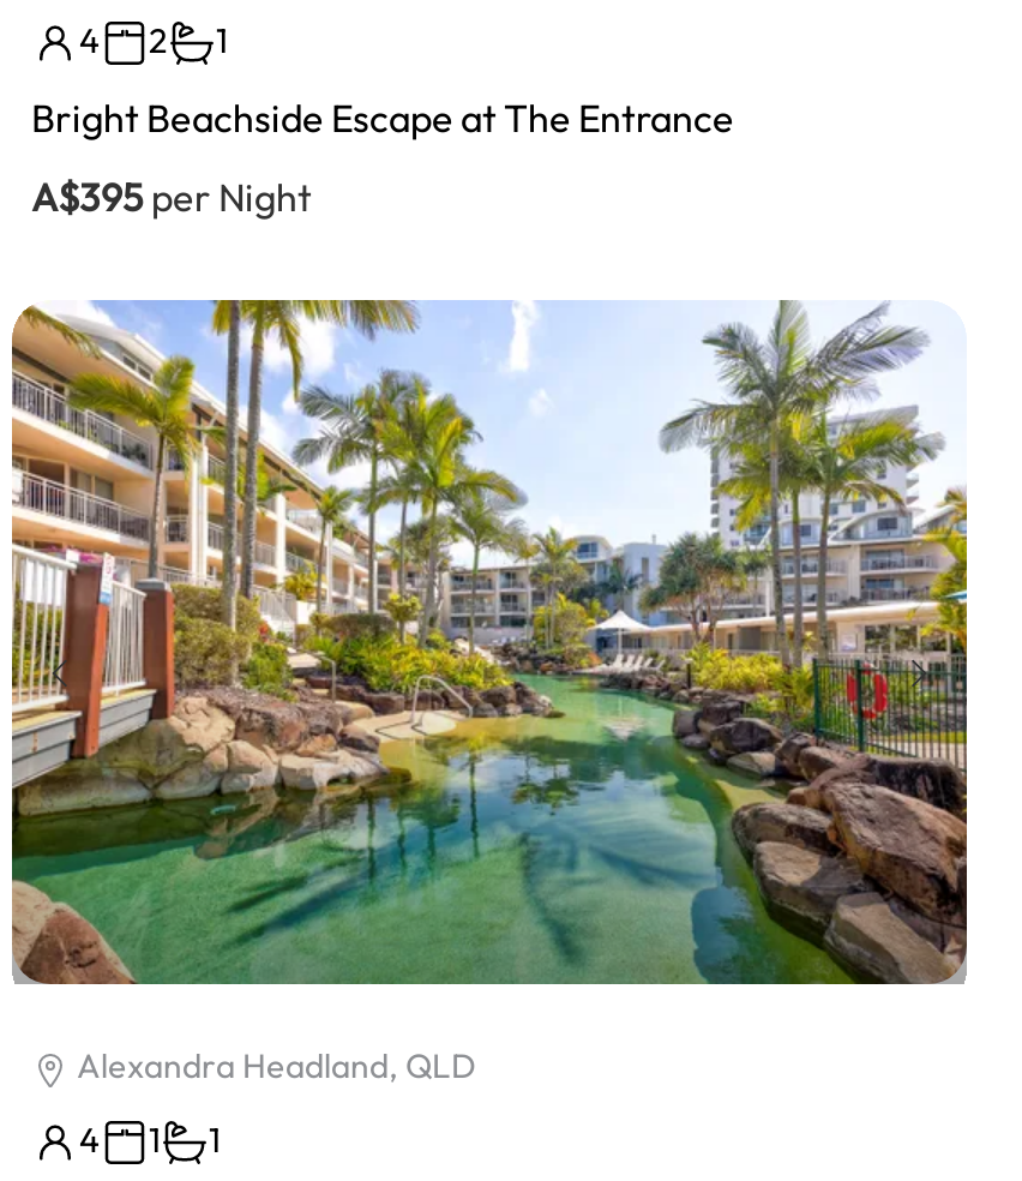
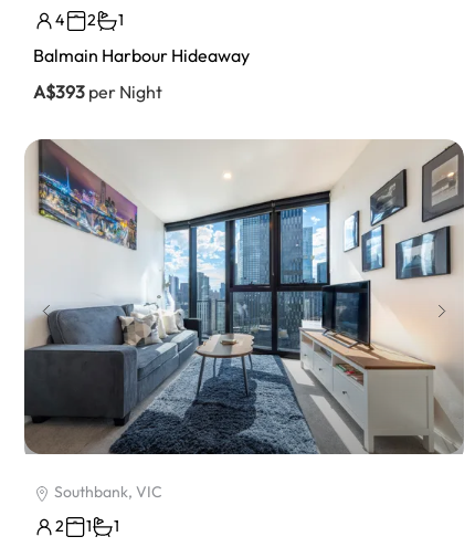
[31,94,734,142] Bright Beachside Escape at The Entrance -> [33,44,250,66] Balmain Harbour Hideaway
[31,173,312,221] A$395 per Night -> [33,81,162,103] A$393 per Night
[10,298,969,1088] [image] | Alexandra Headland, QLD -> [23,138,465,502] [image] | Southbank, VIC
[79,1119,101,1162] 4 -> [55,516,64,536] 2

